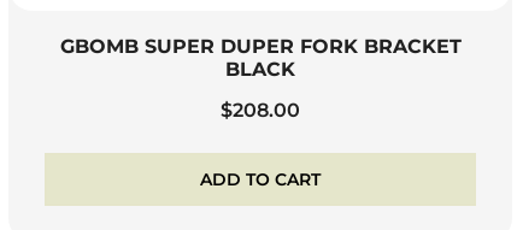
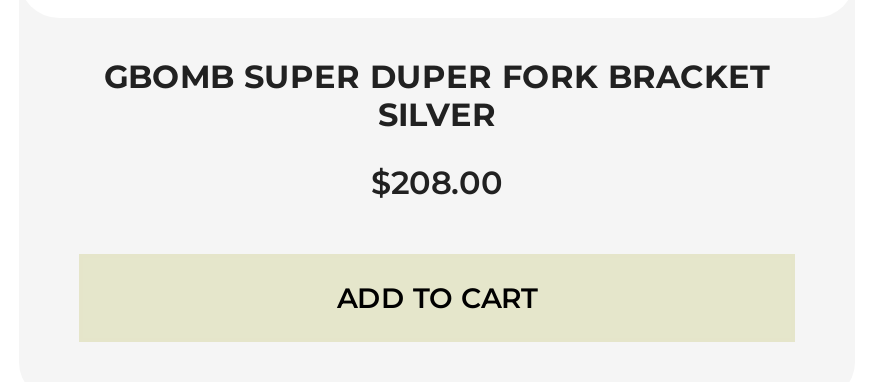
[225,58,295,80] BLACK -> [378,96,496,134] SILVER

